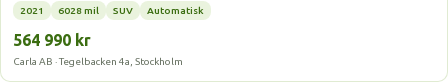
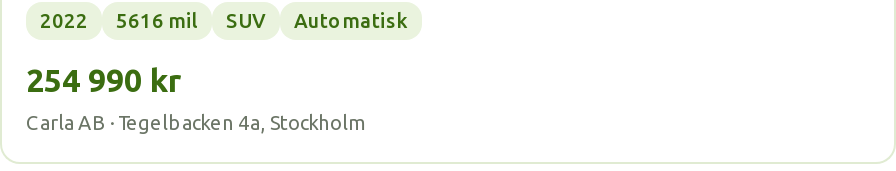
[20,5,99,16] 2021 | 6028 mil -> [40,10,198,32] 2022 | 5616 mil
[13,31,91,49] 564 990 kr -> [26,62,182,98] 254 990 kr

